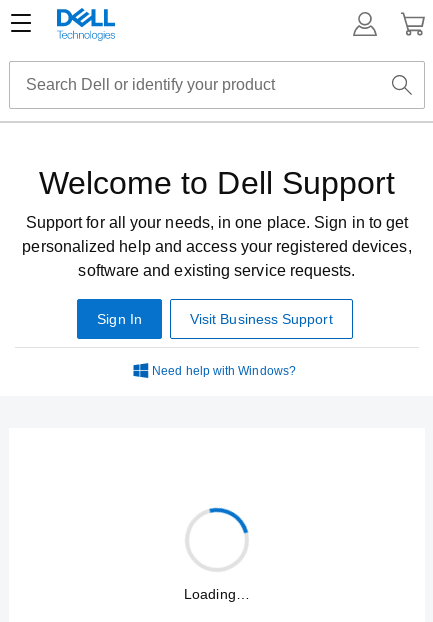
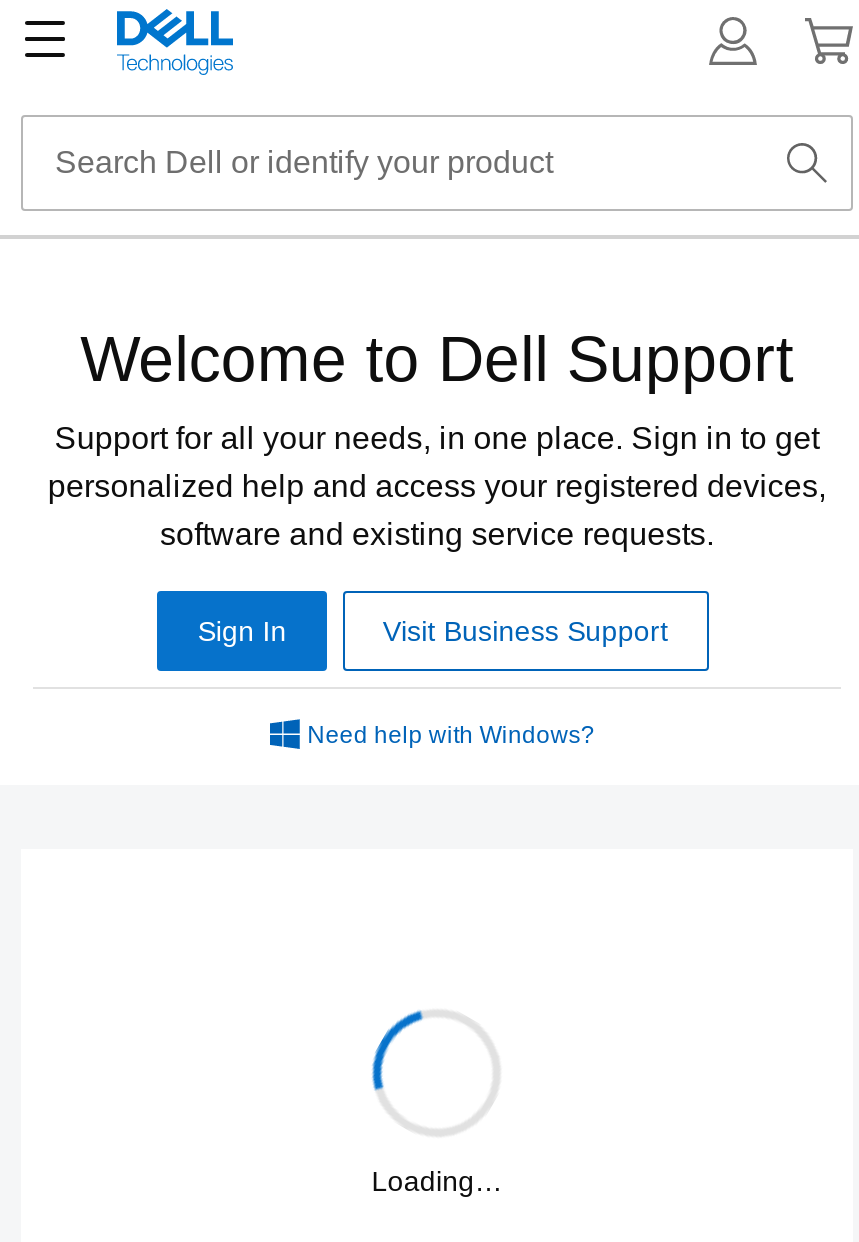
[185,507,249,548] [image] -> [371,1009,499,1091] [image]

